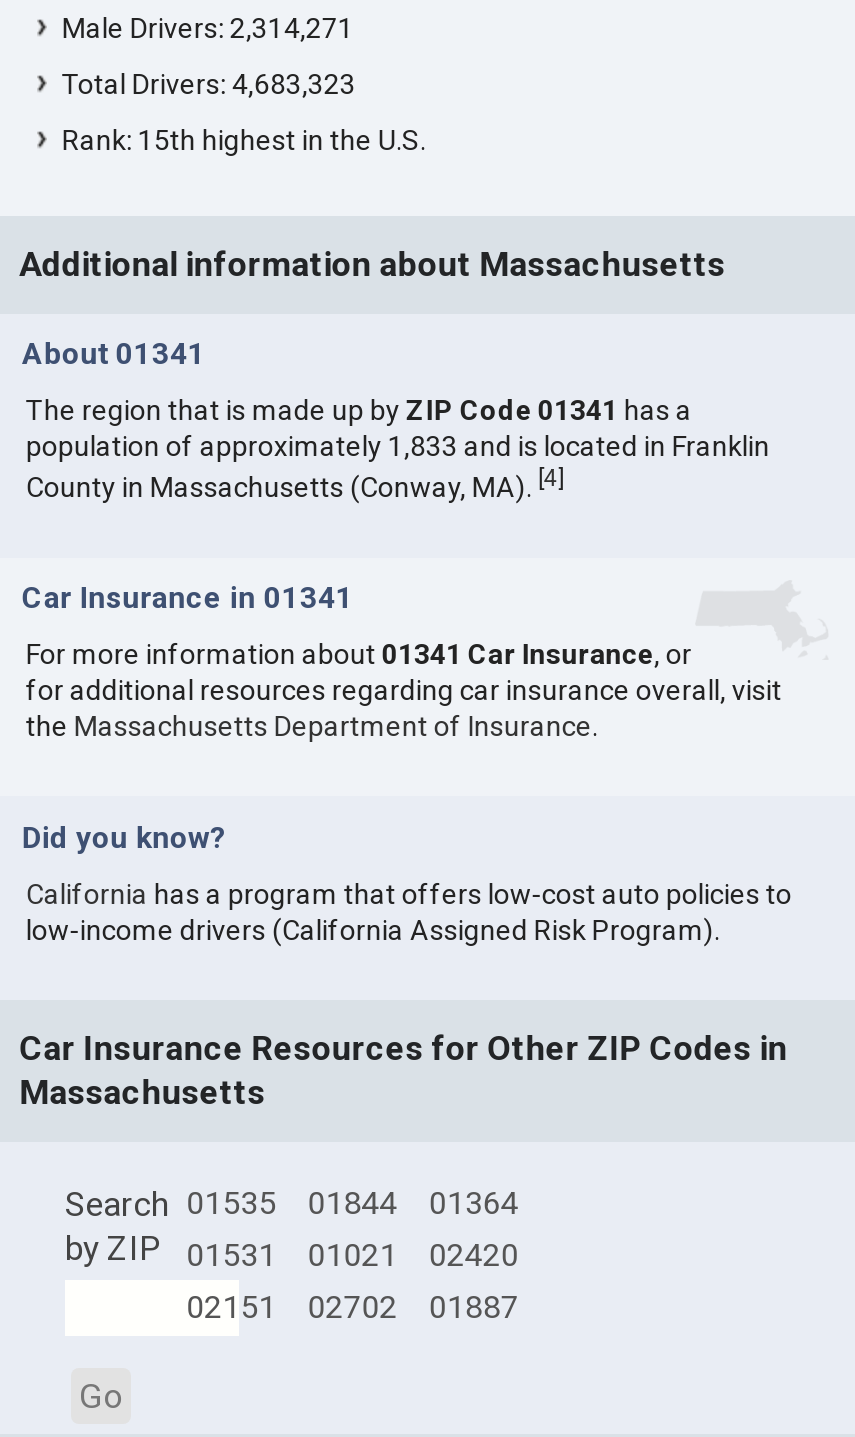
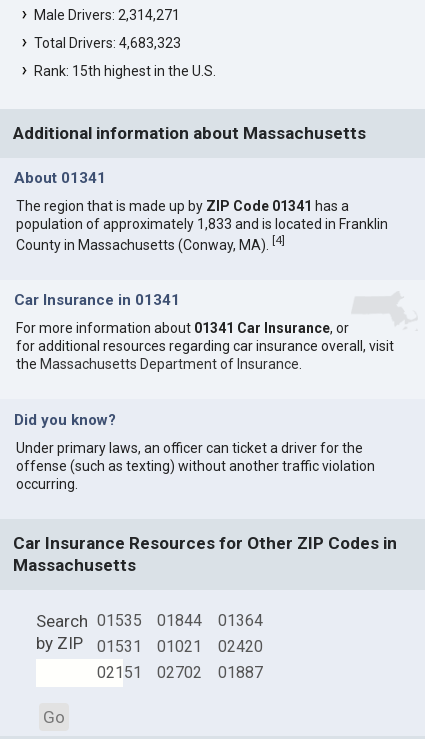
[26,877,792,945] California has a program that offers low-cost auto policies to | low-income drivers (California Assigned Risk Program). -> [16,440,375,492] Under primary laws, an officer can ticket a driver for the | offense (such as texting) without another traffic violation | occurring.

